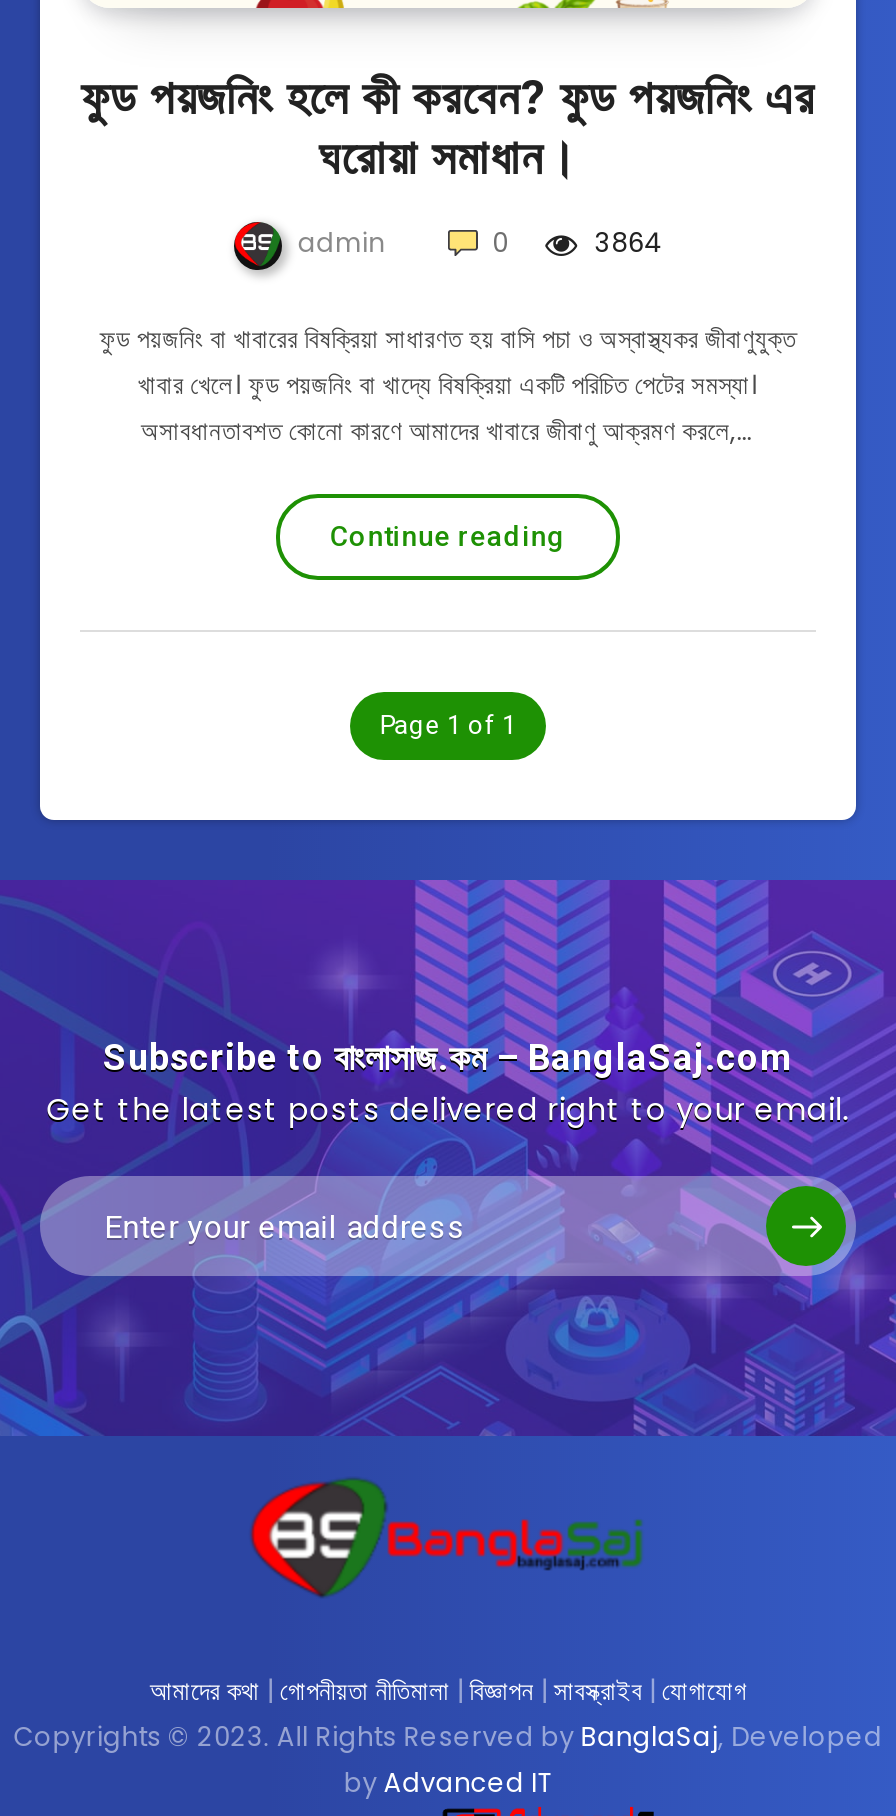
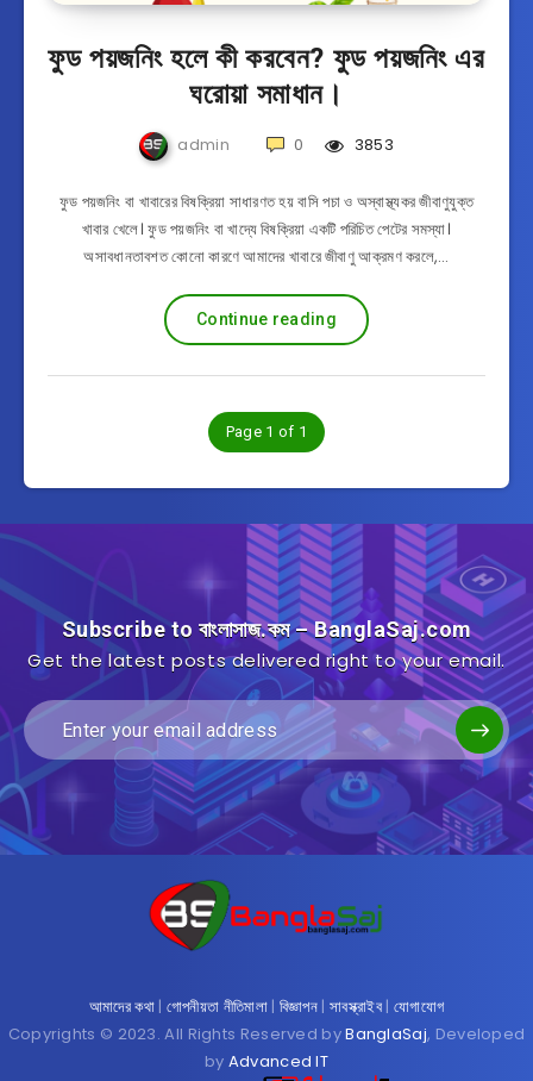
[588,225,663,263] 3864 -> [350,134,394,157] 3853

